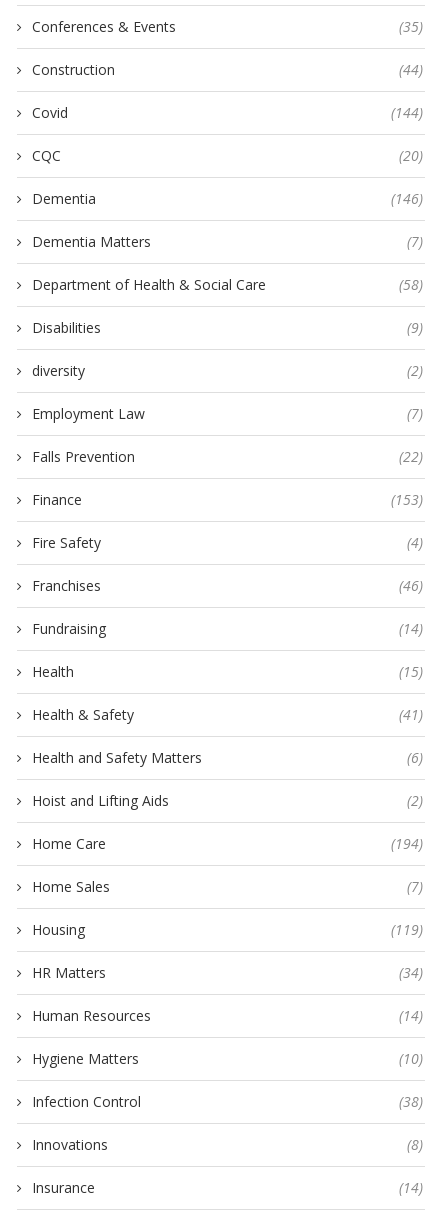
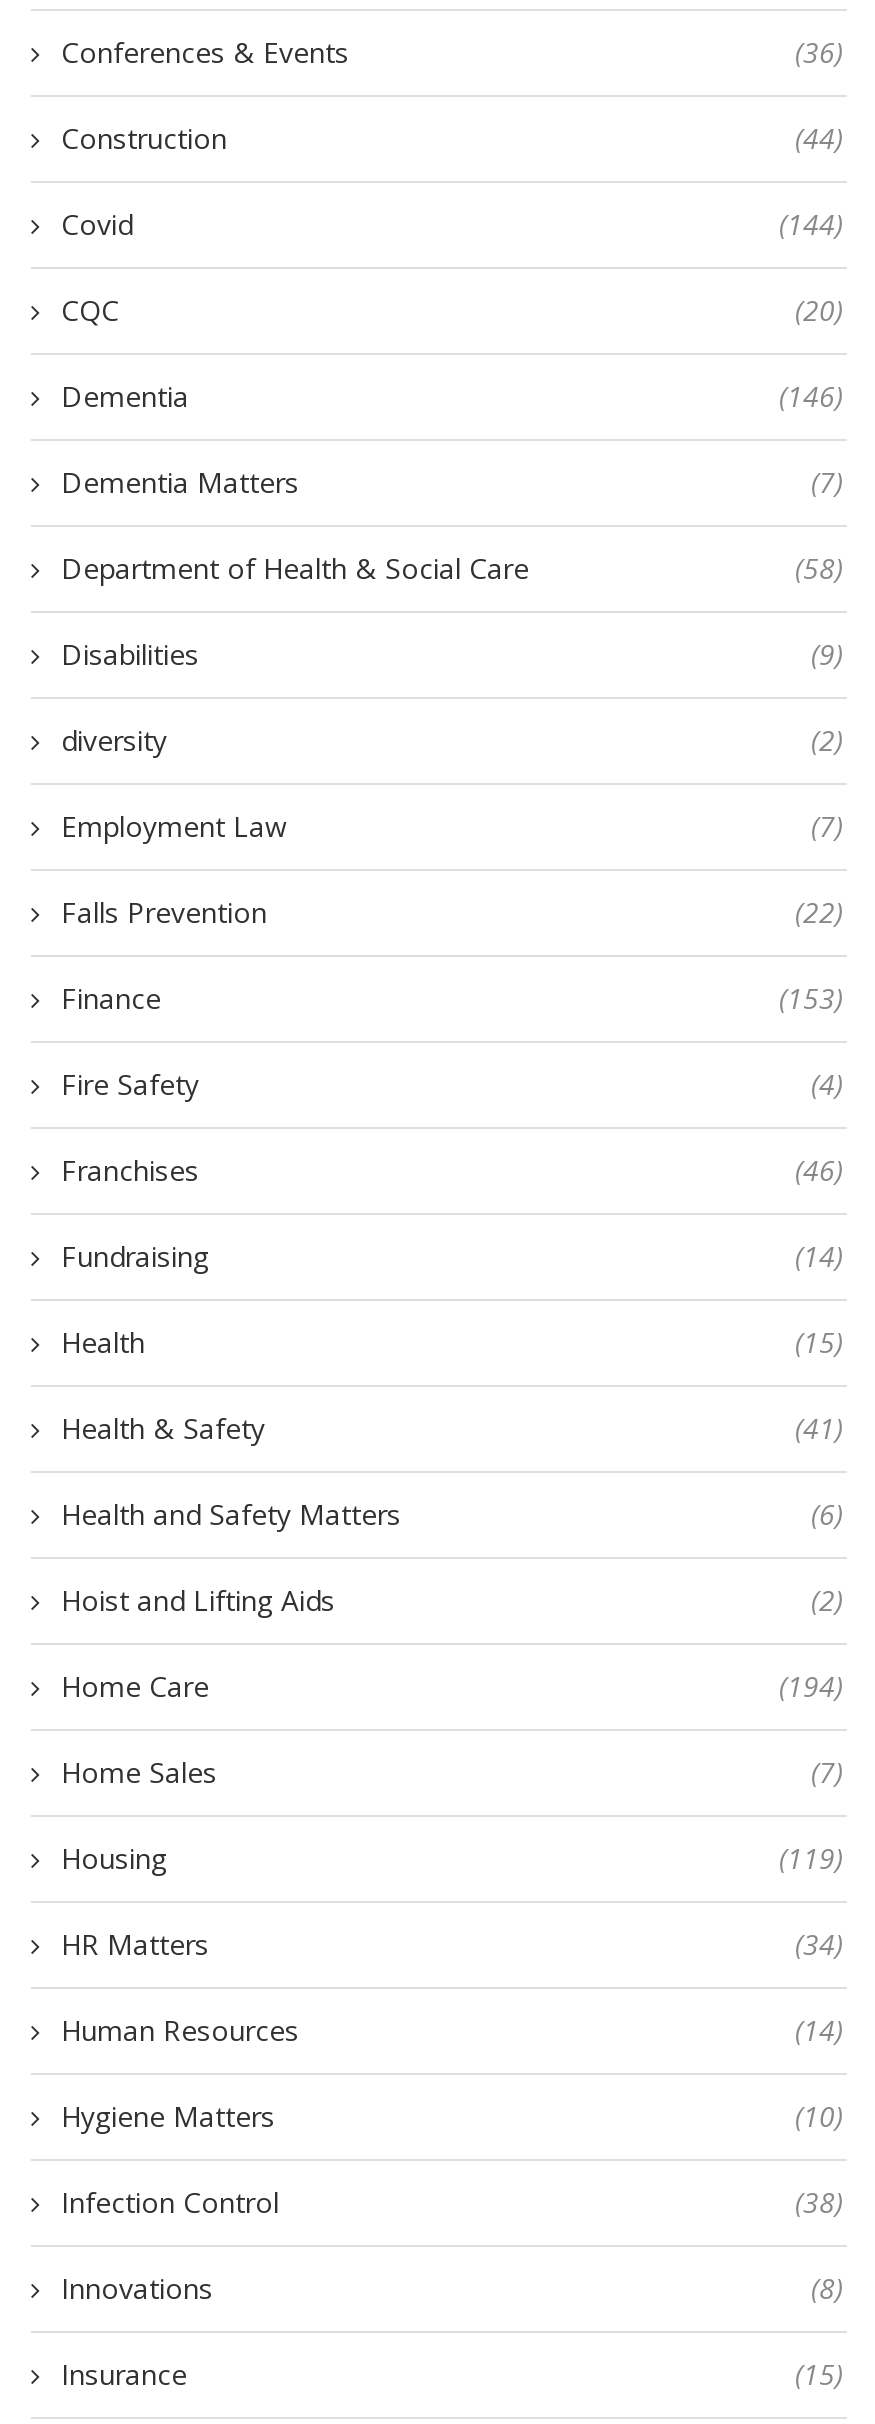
[399,17,423,36] (35) -> [795,33,843,71] (36)
[399,1178,423,1197] (14) -> [795,2355,843,2393] (15)

